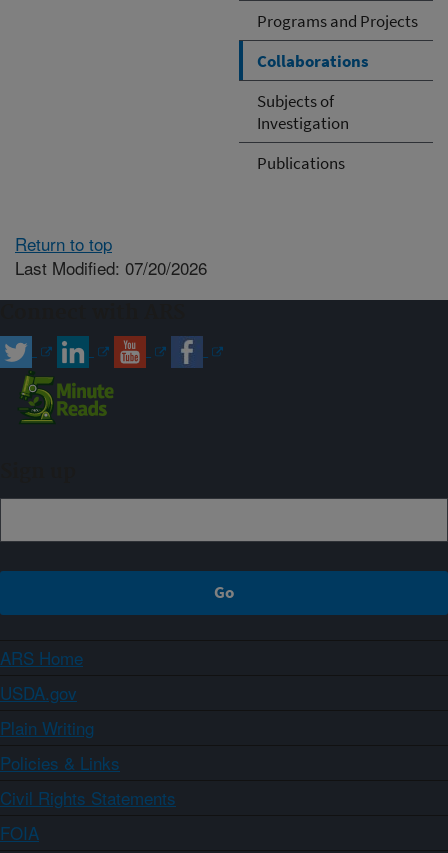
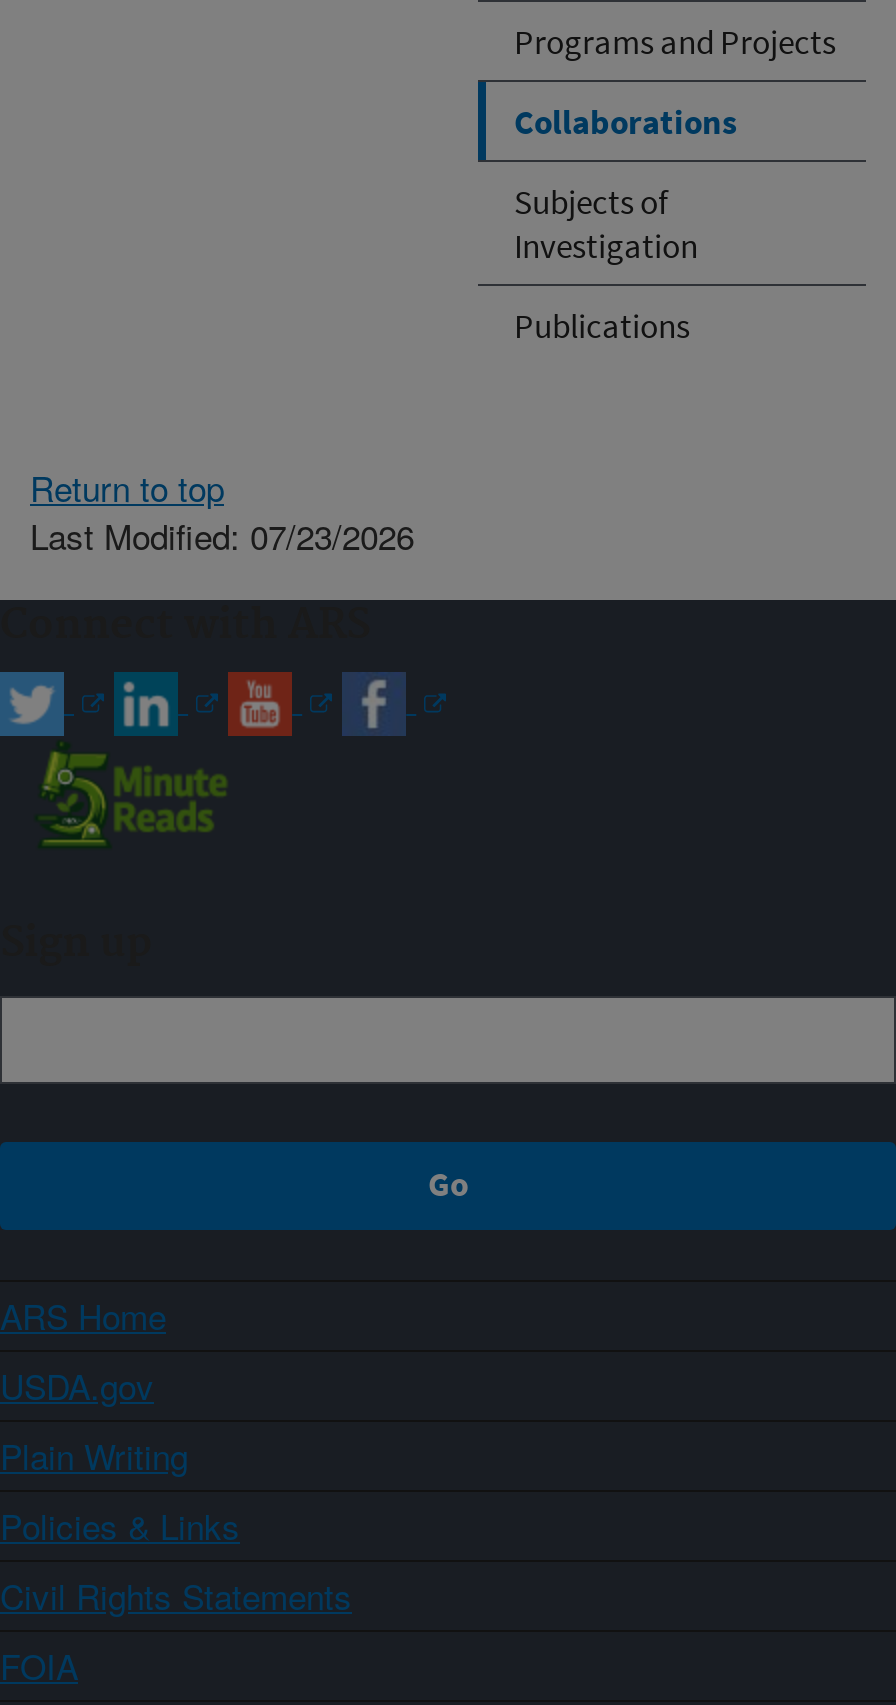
[15,255,207,280] Last Modified: 07/20/2026 -> [30,510,414,560] Last Modified: 07/23/2026

